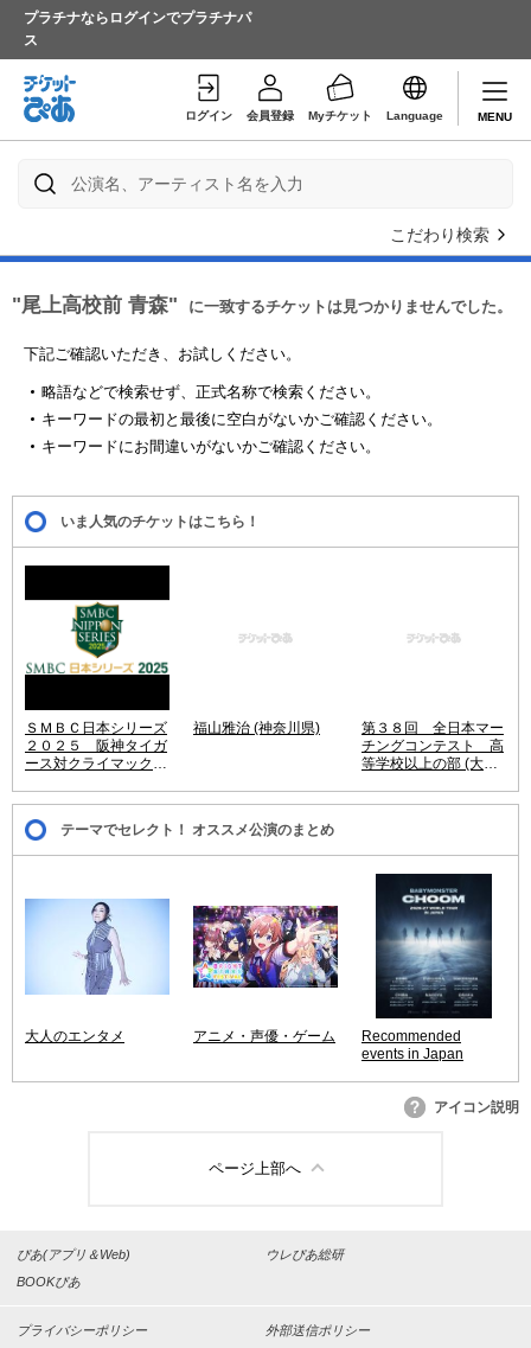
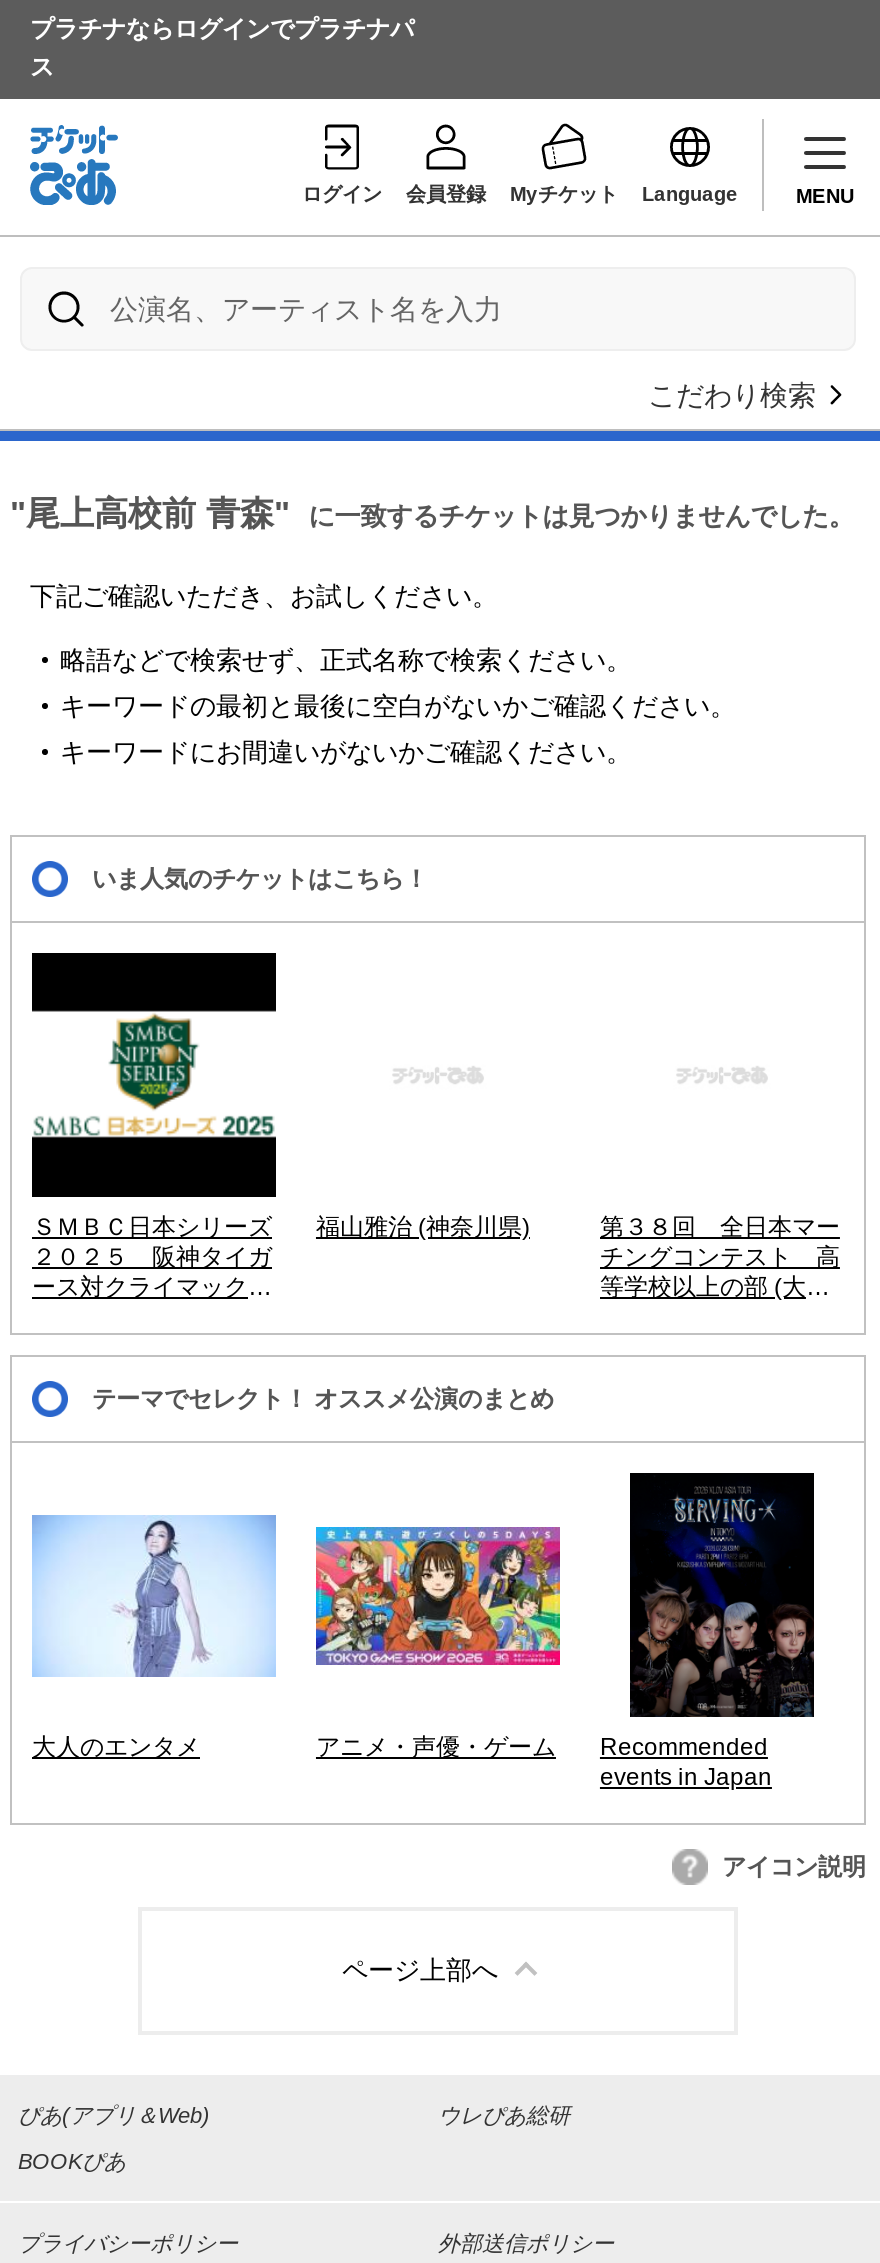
[375,873,493,1020] [image] -> [624,1473,820,1717] [image]
[192,905,339,989] [image] -> [314,1525,562,1667] [image]

